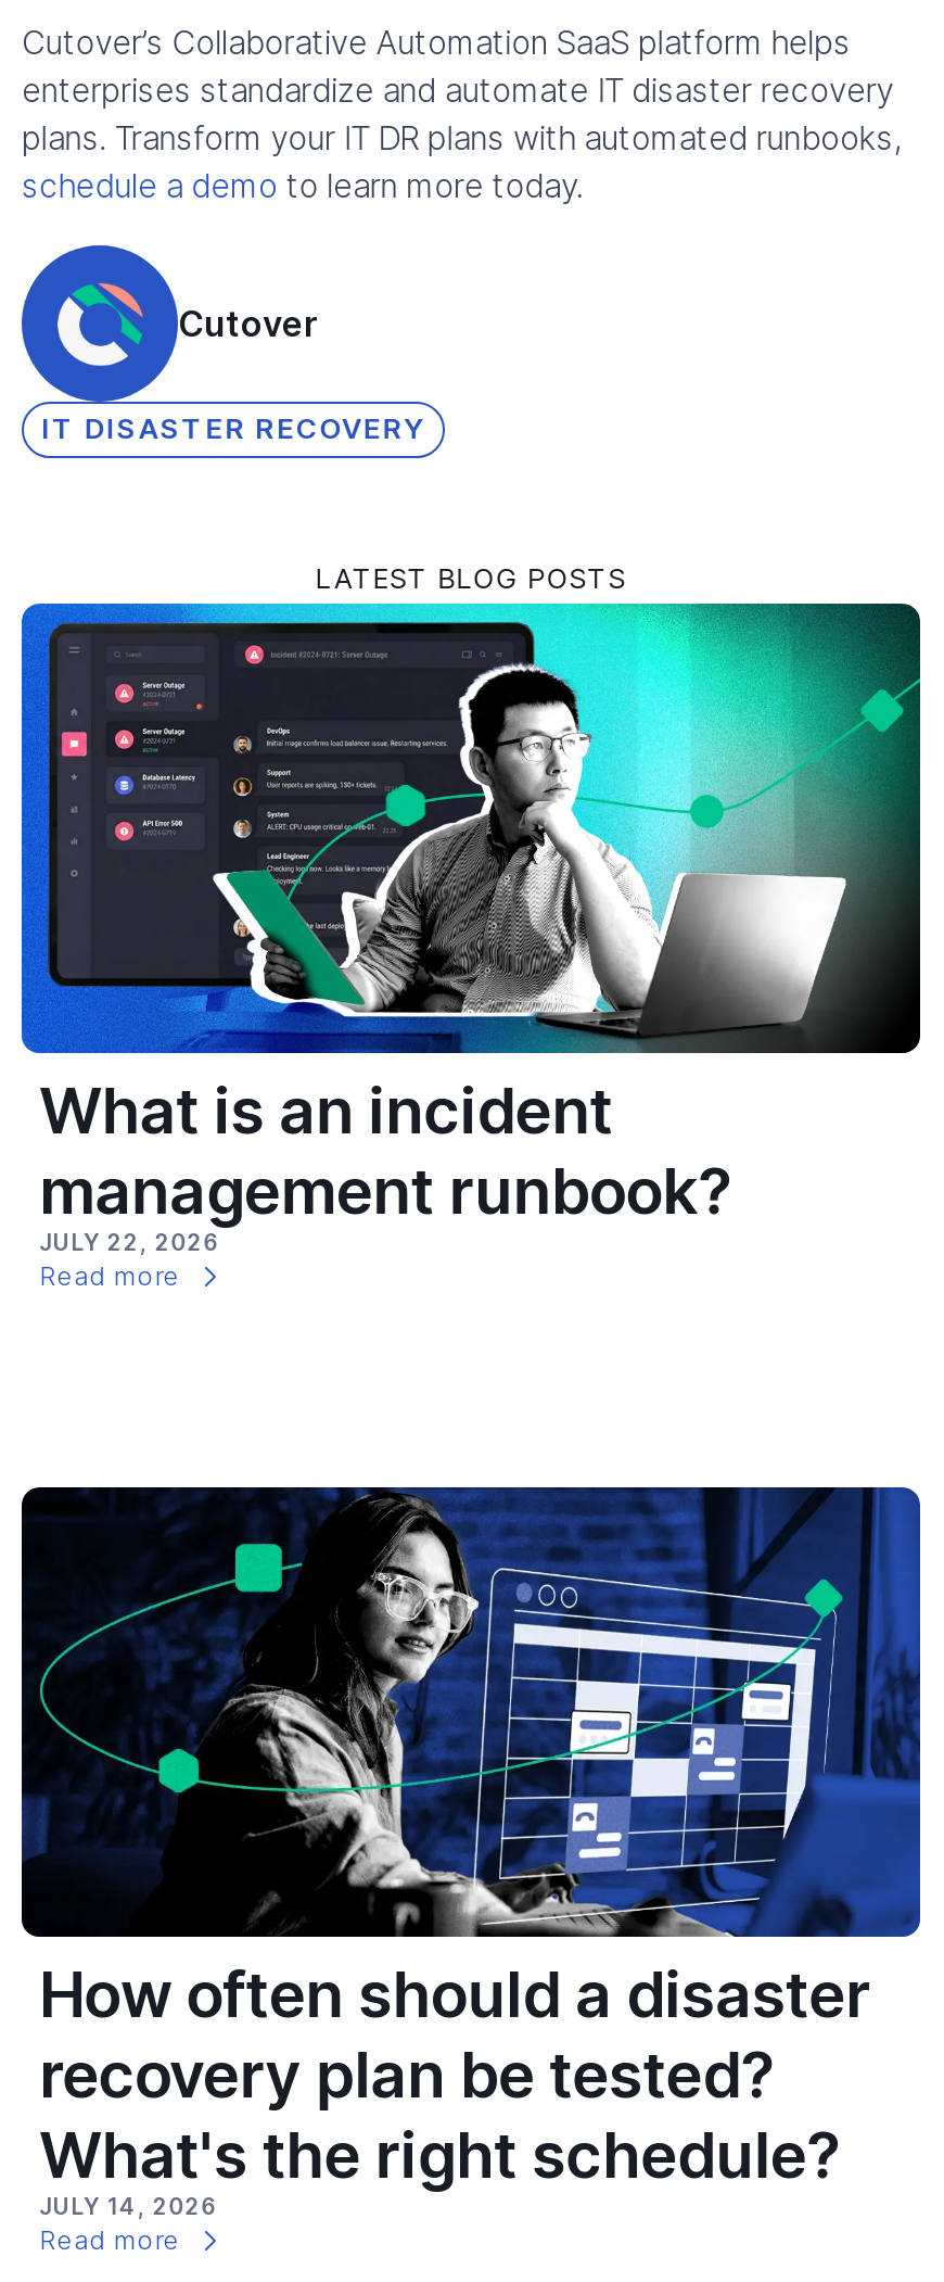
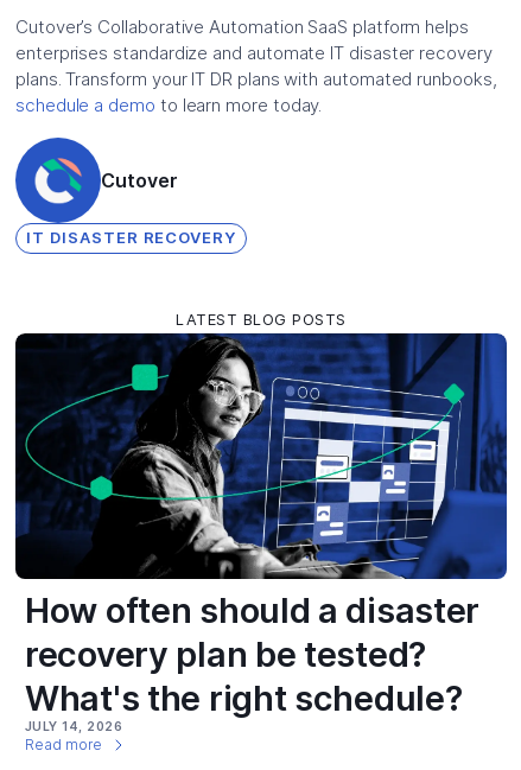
[20,601,922,1291] [image] | What is an incident | management runbook? | JULY 22, 2026 | Read more -> none

